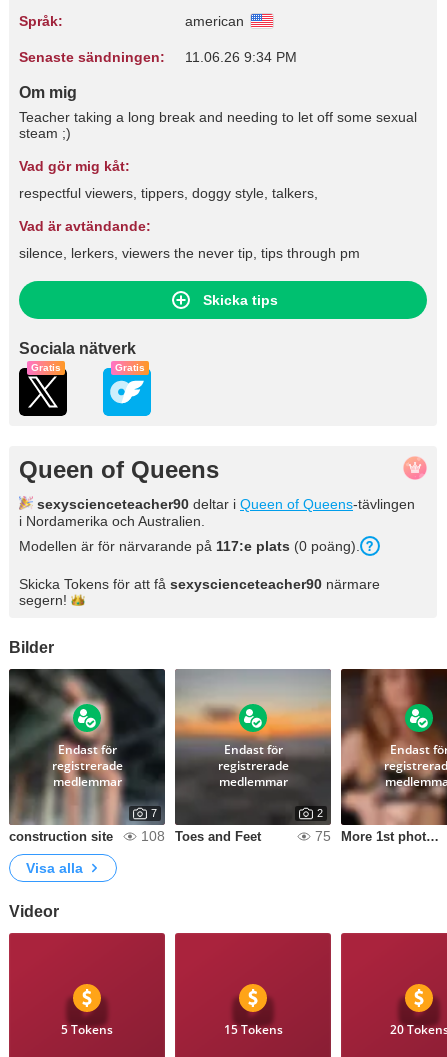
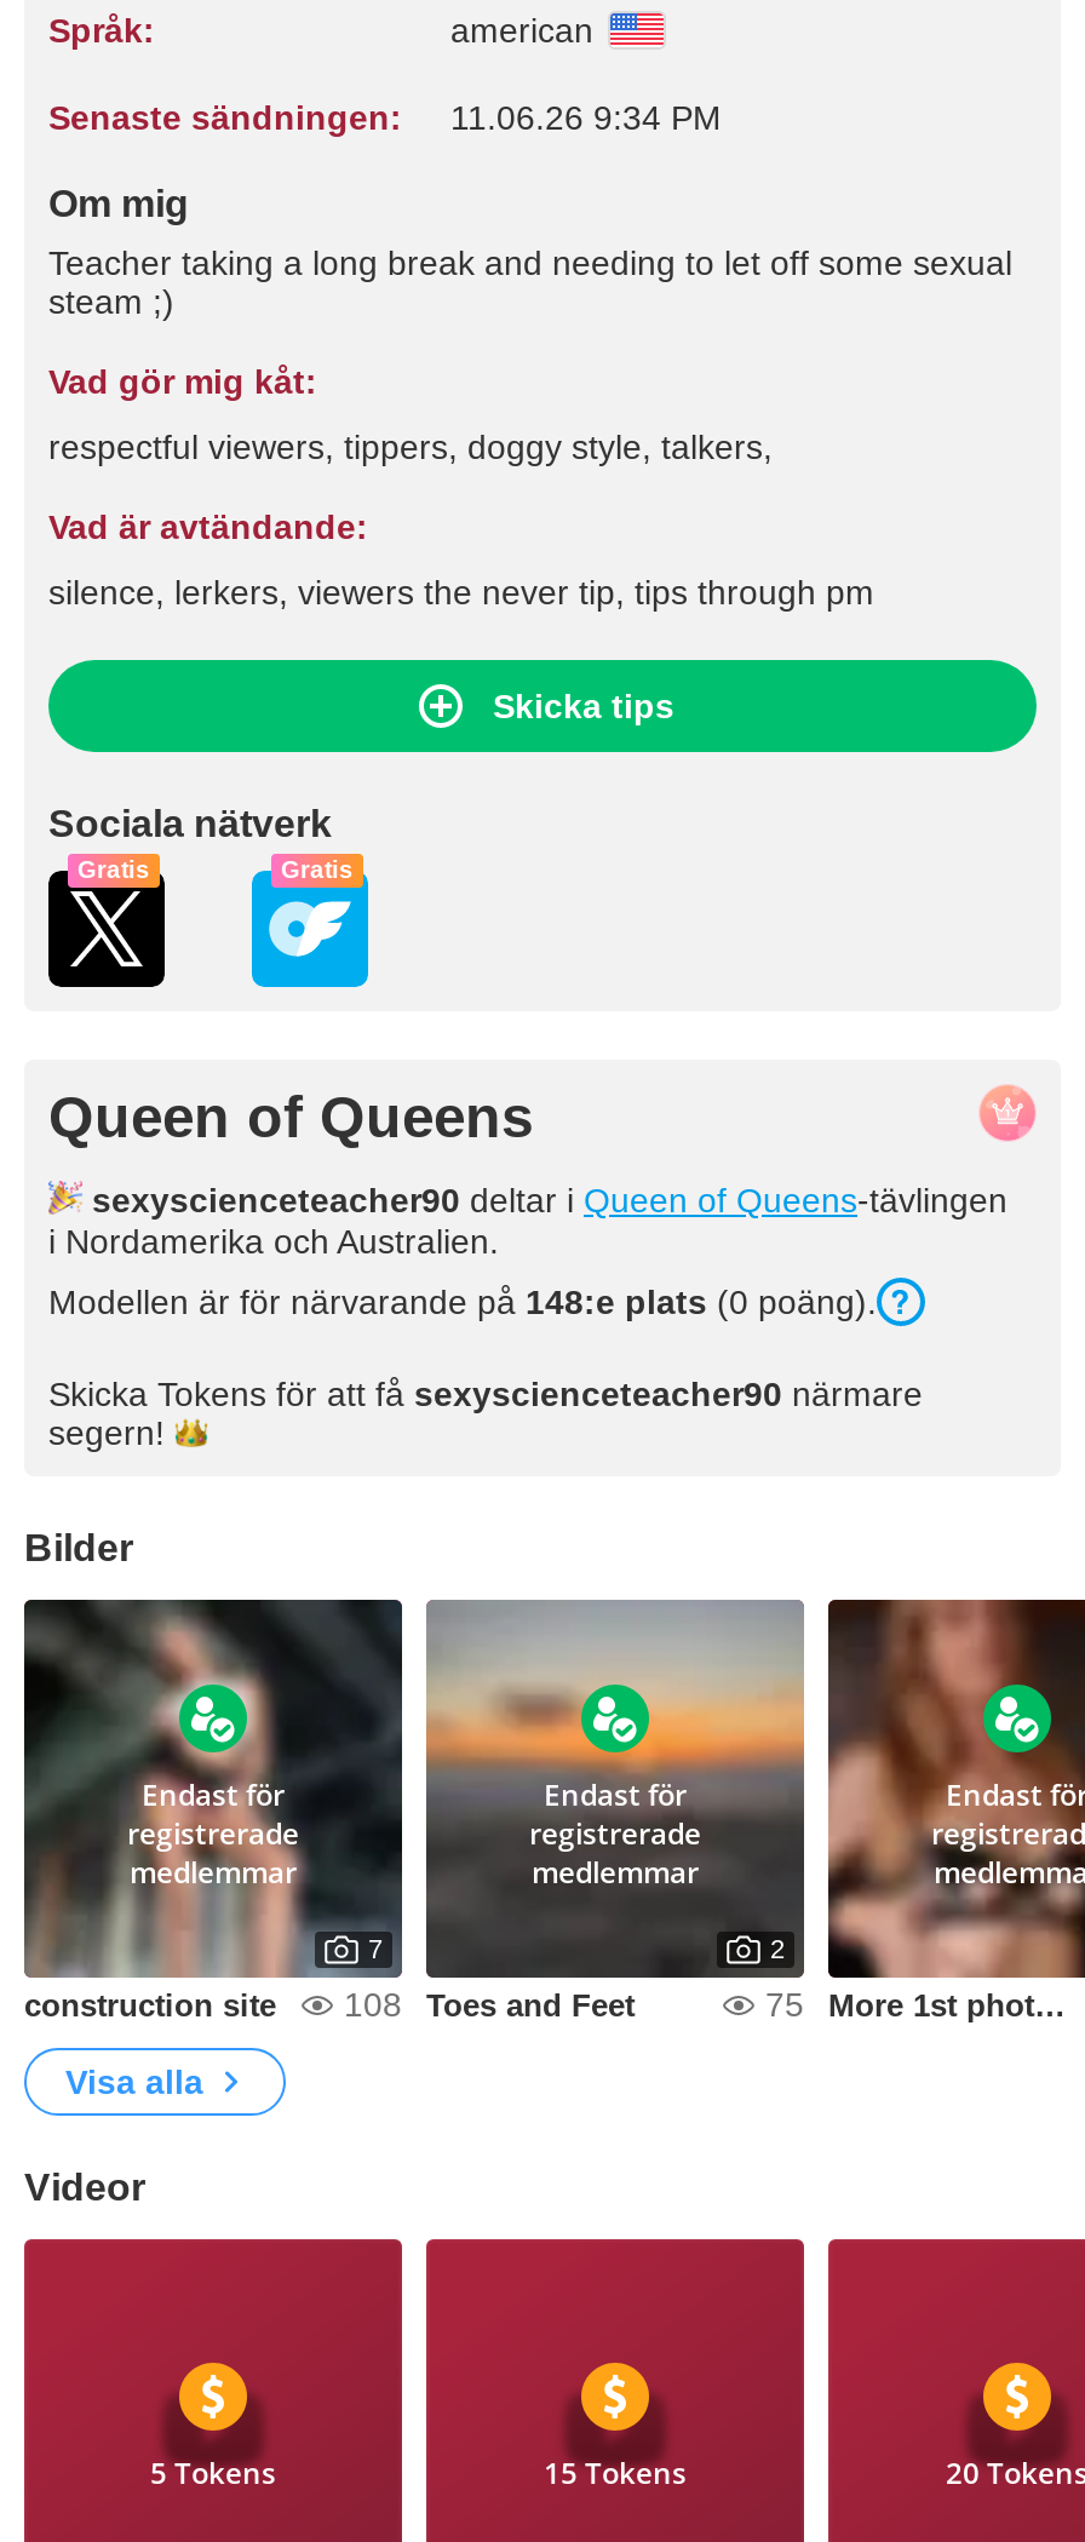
[19,538,360,554] Modellen är för närvarande på 117:e plats (0 poäng). -> [48,1283,877,1321] Modellen är för närvarande på 148:e plats (0 poäng).

